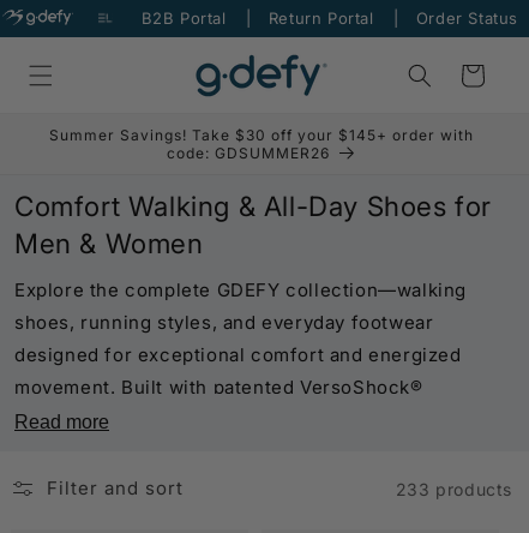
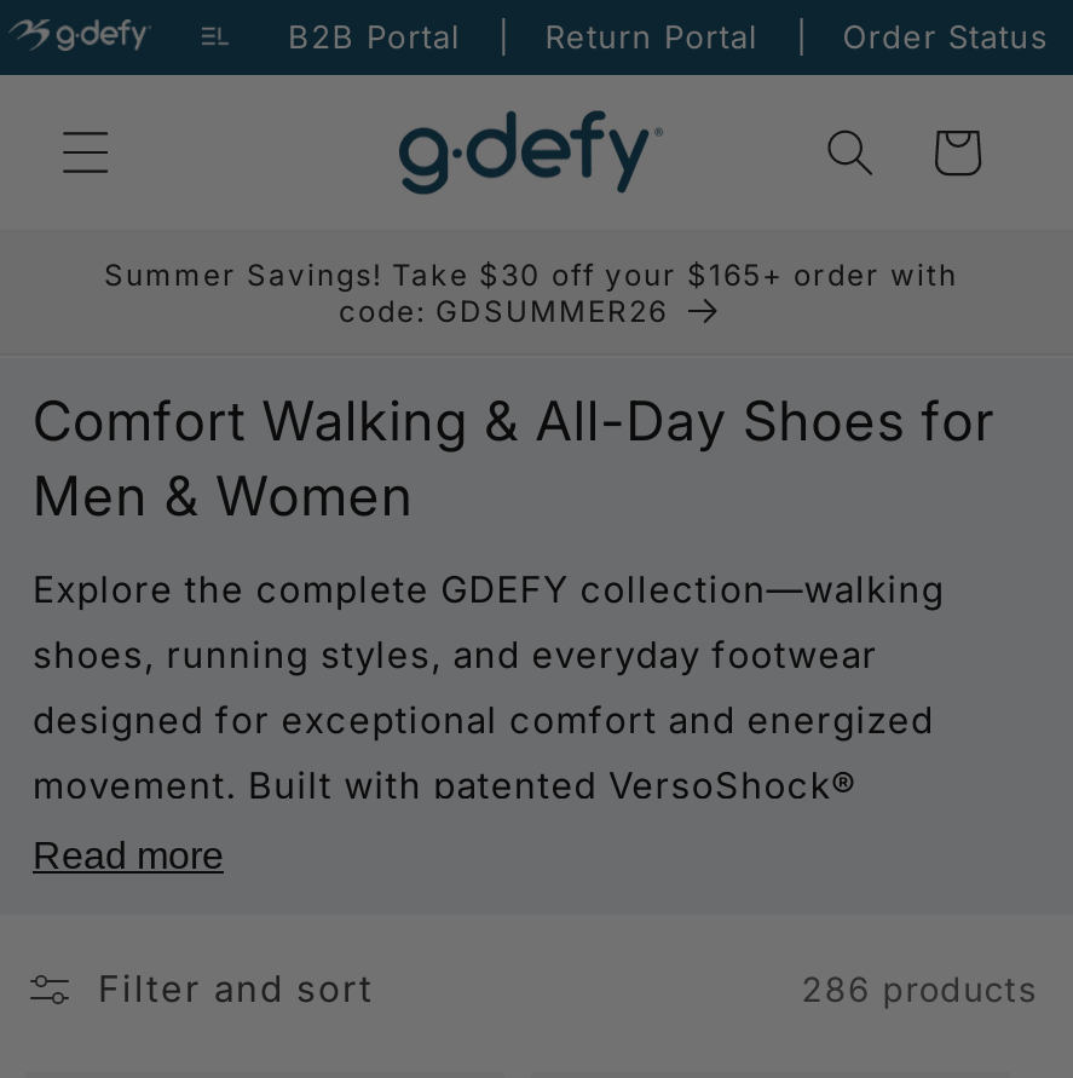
[49,126,474,144] Summer Savings! Take $30 off your $145+ order with -> [104,255,958,292] Summer Savings! Take $30 off your $165+ order with
[396,478,512,499] 233 products -> [802,968,1037,1009] 286 products

